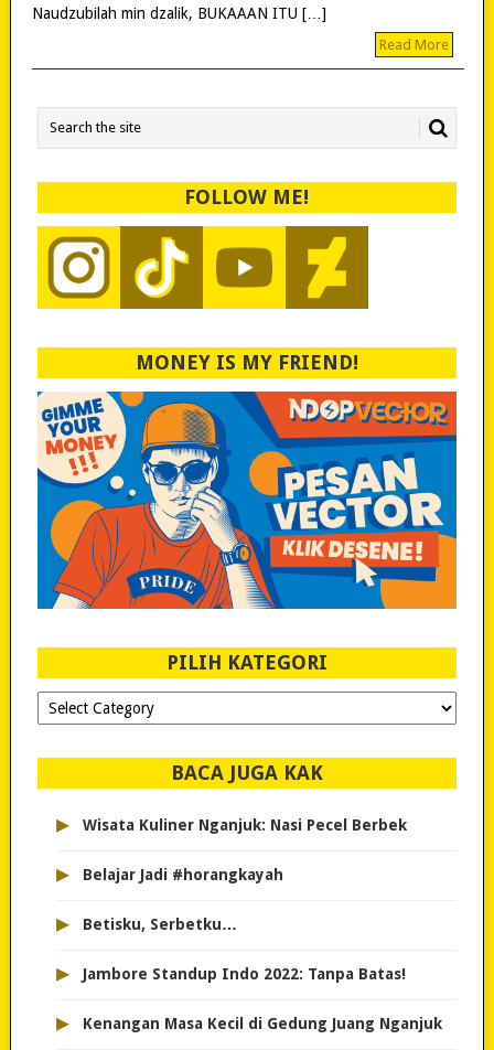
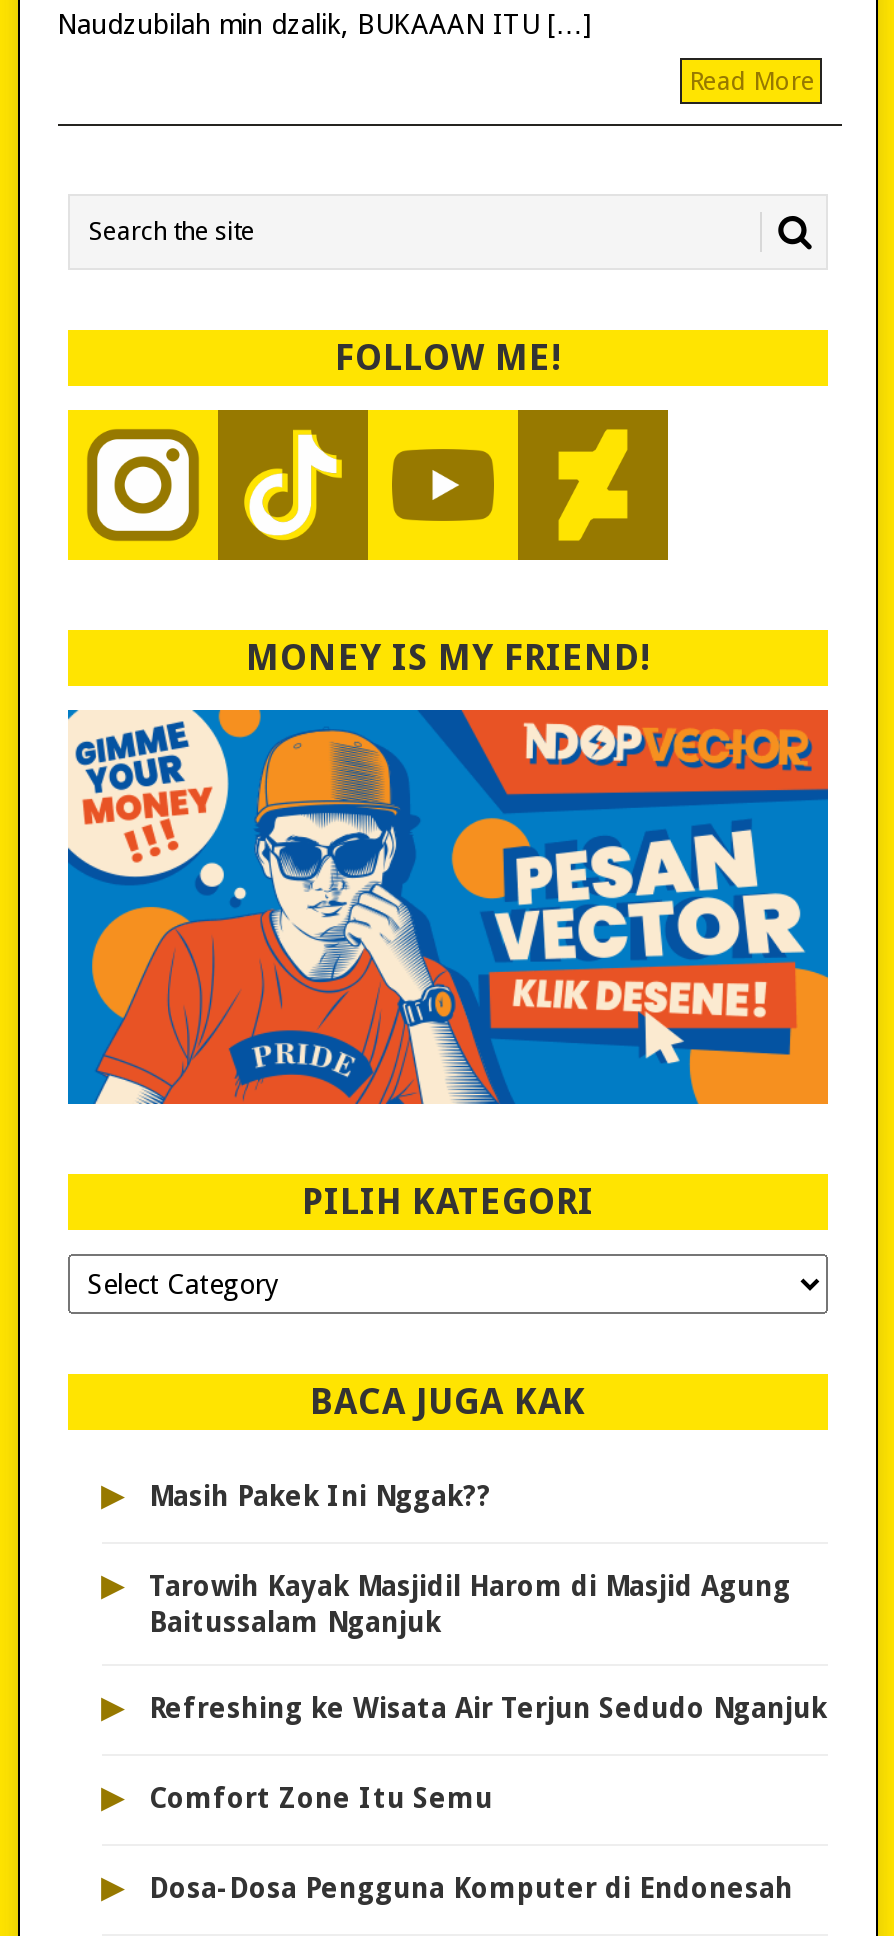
[82,816,406,834] Wisata Kuliner Nganjuk: Nasi Pecel Berbek -> [149,1480,491,1512] Masih Pakek Ini Nggak??
[82,866,283,883] Belajar Jadi #horangkayah -> [149,1570,791,1638] Tarowih Kayak Masjidil Harom di Masjid Agung | Baitussalam Nganjuk
[82,915,237,933] Betisku, Serbetku… -> [149,1692,827,1724] Refreshing ke Wisata Air Terjun Sedudo Nganjuk
[82,965,405,982] Jambore Standup Indo 2022: Tanpa Batas! -> [149,1782,493,1814] Comfort Zone Itu Semu
[82,1014,442,1032] Kenangan Masa Kecil di Gedung Juang Nganjuk -> [149,1872,793,1904] Dosa-Dosa Pengguna Komputer di Endonesah

